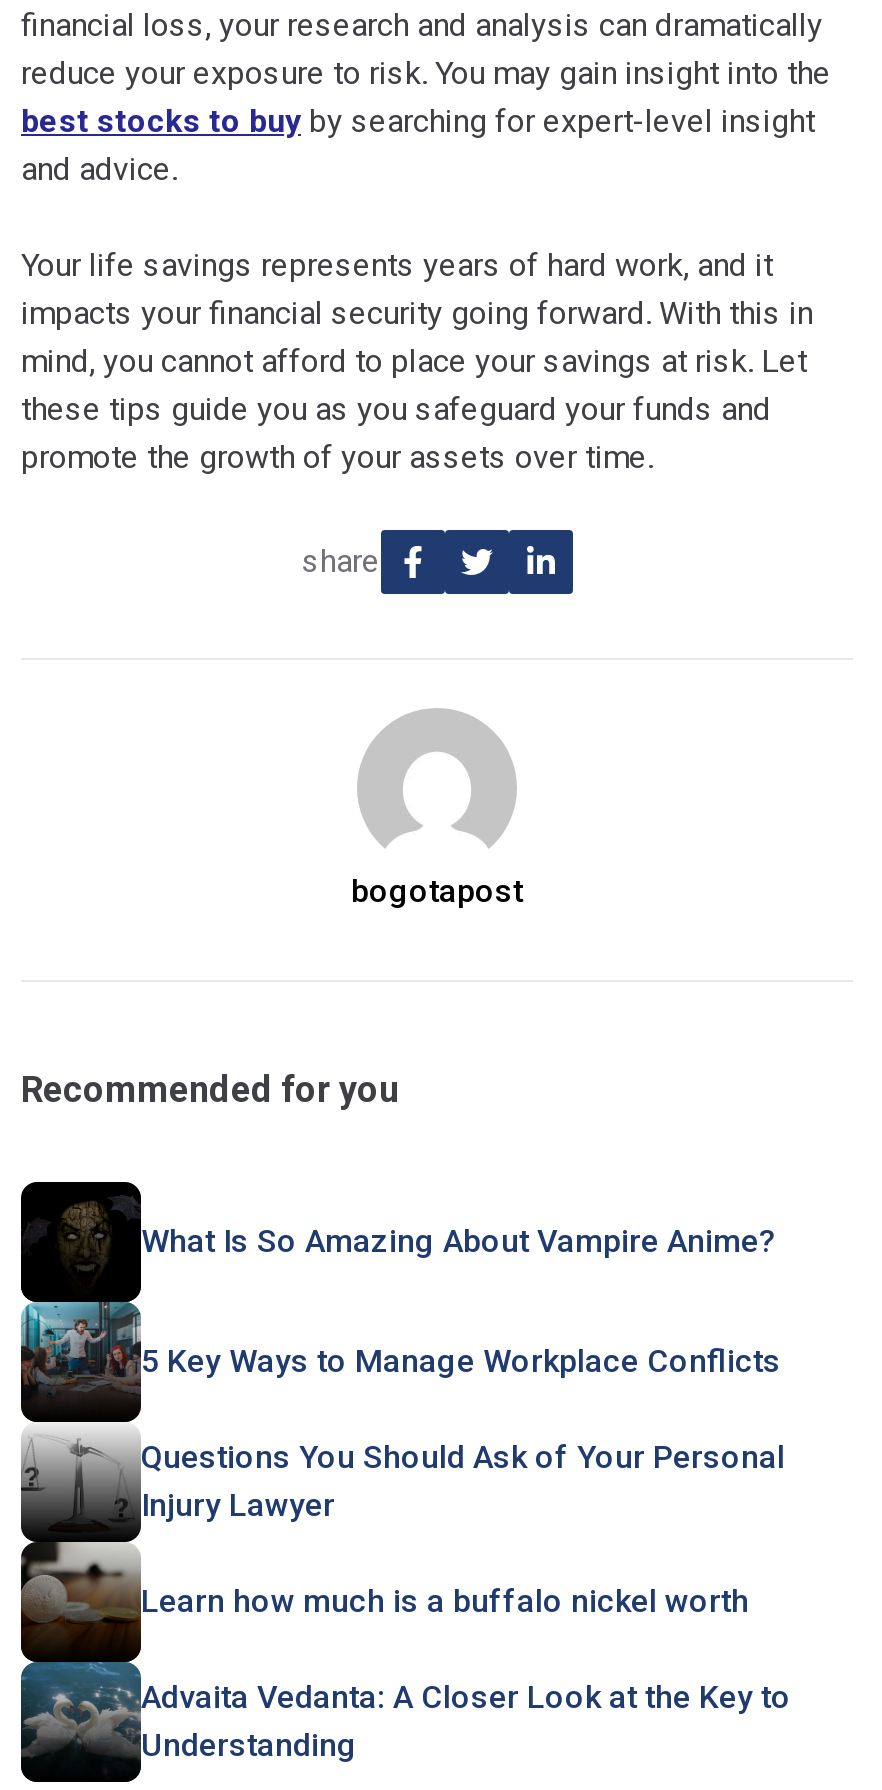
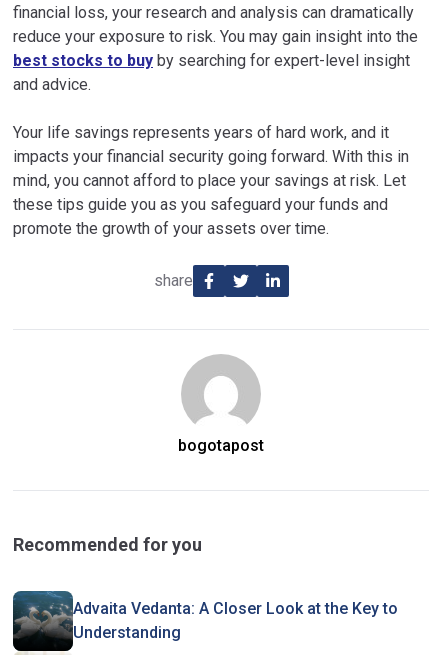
[19,1180,785,1621] [image] | What Is So Amazing About Vampire Anime? | 5 Key Ways to Manage Workplace Conflicts | Questions You Should Ask of Your Personal | Injury Lawyer | Learn how much is a buffalo nickel worth -> none
[19,1300,143,1664] [image] -> none

